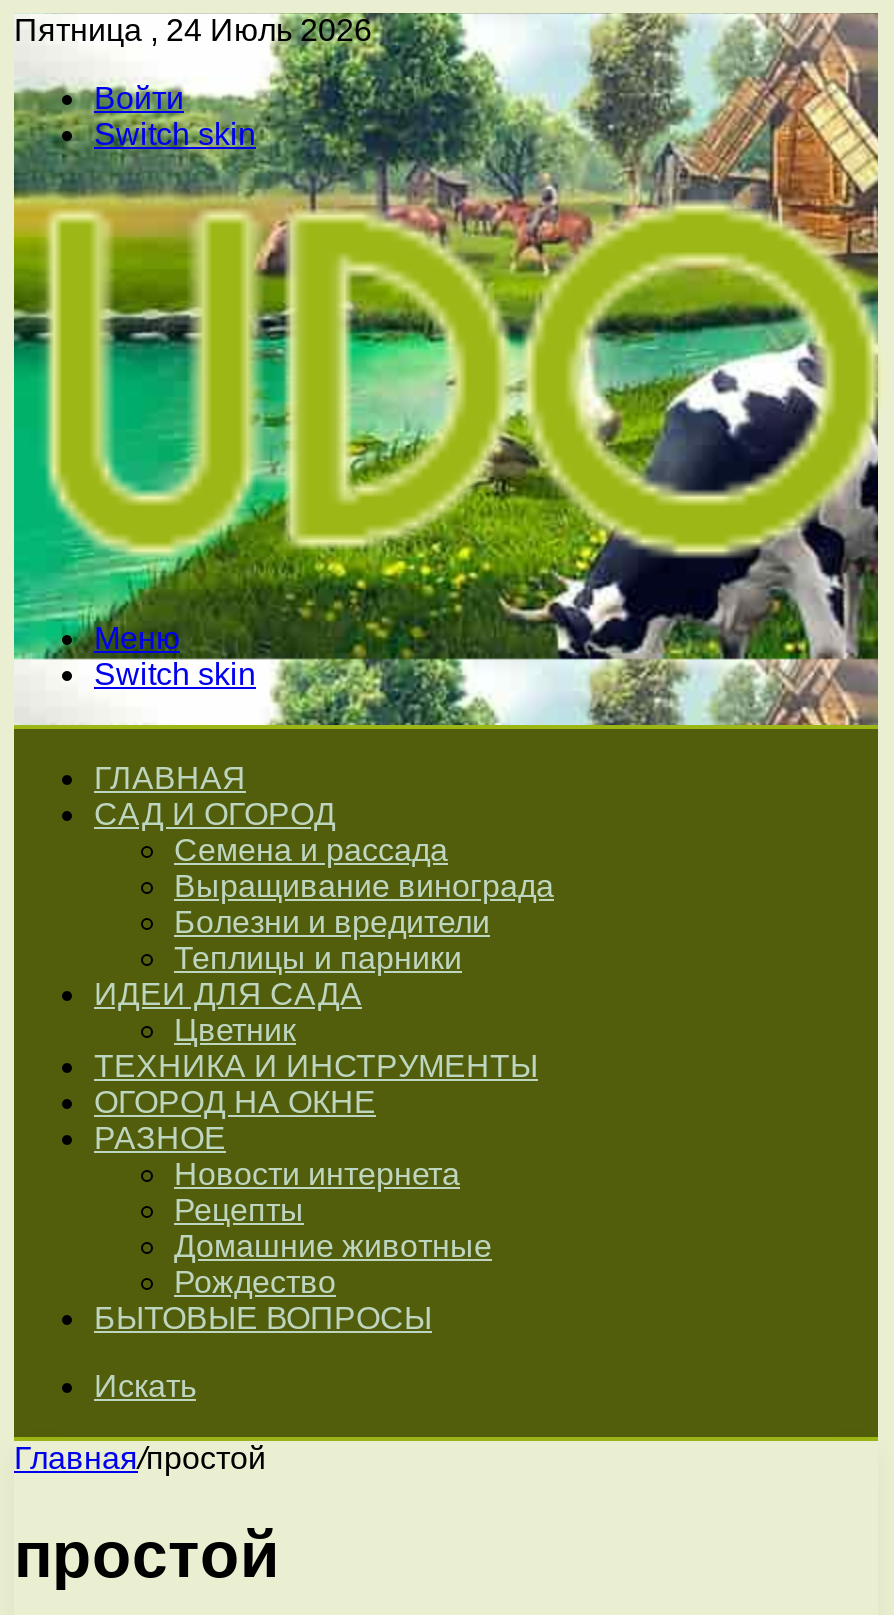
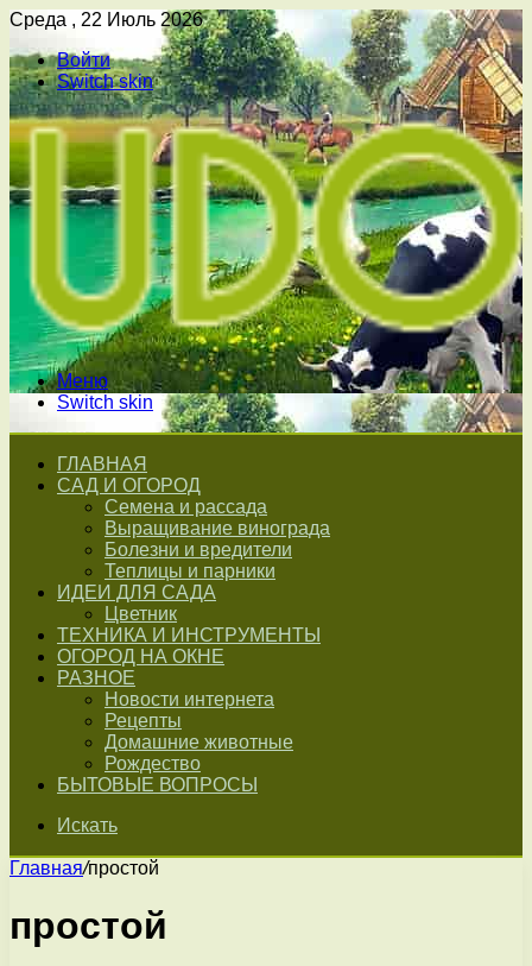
[14,13,372,47] Пятница , 24 Июль 2026 -> [9,10,203,30] Среда , 22 Июль 2026

